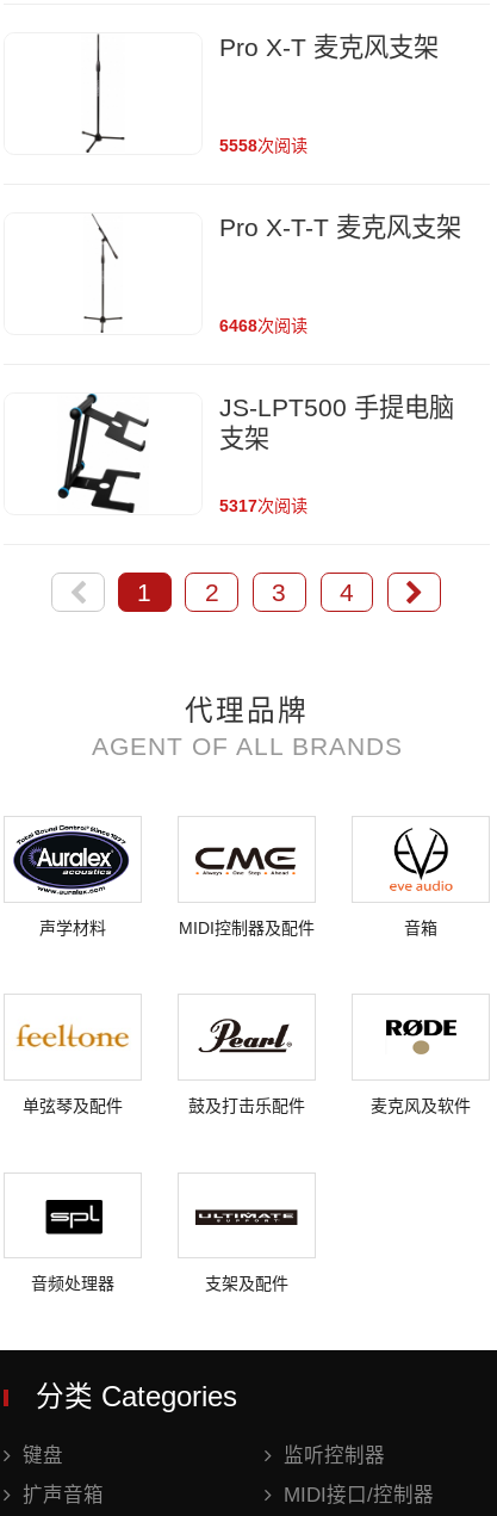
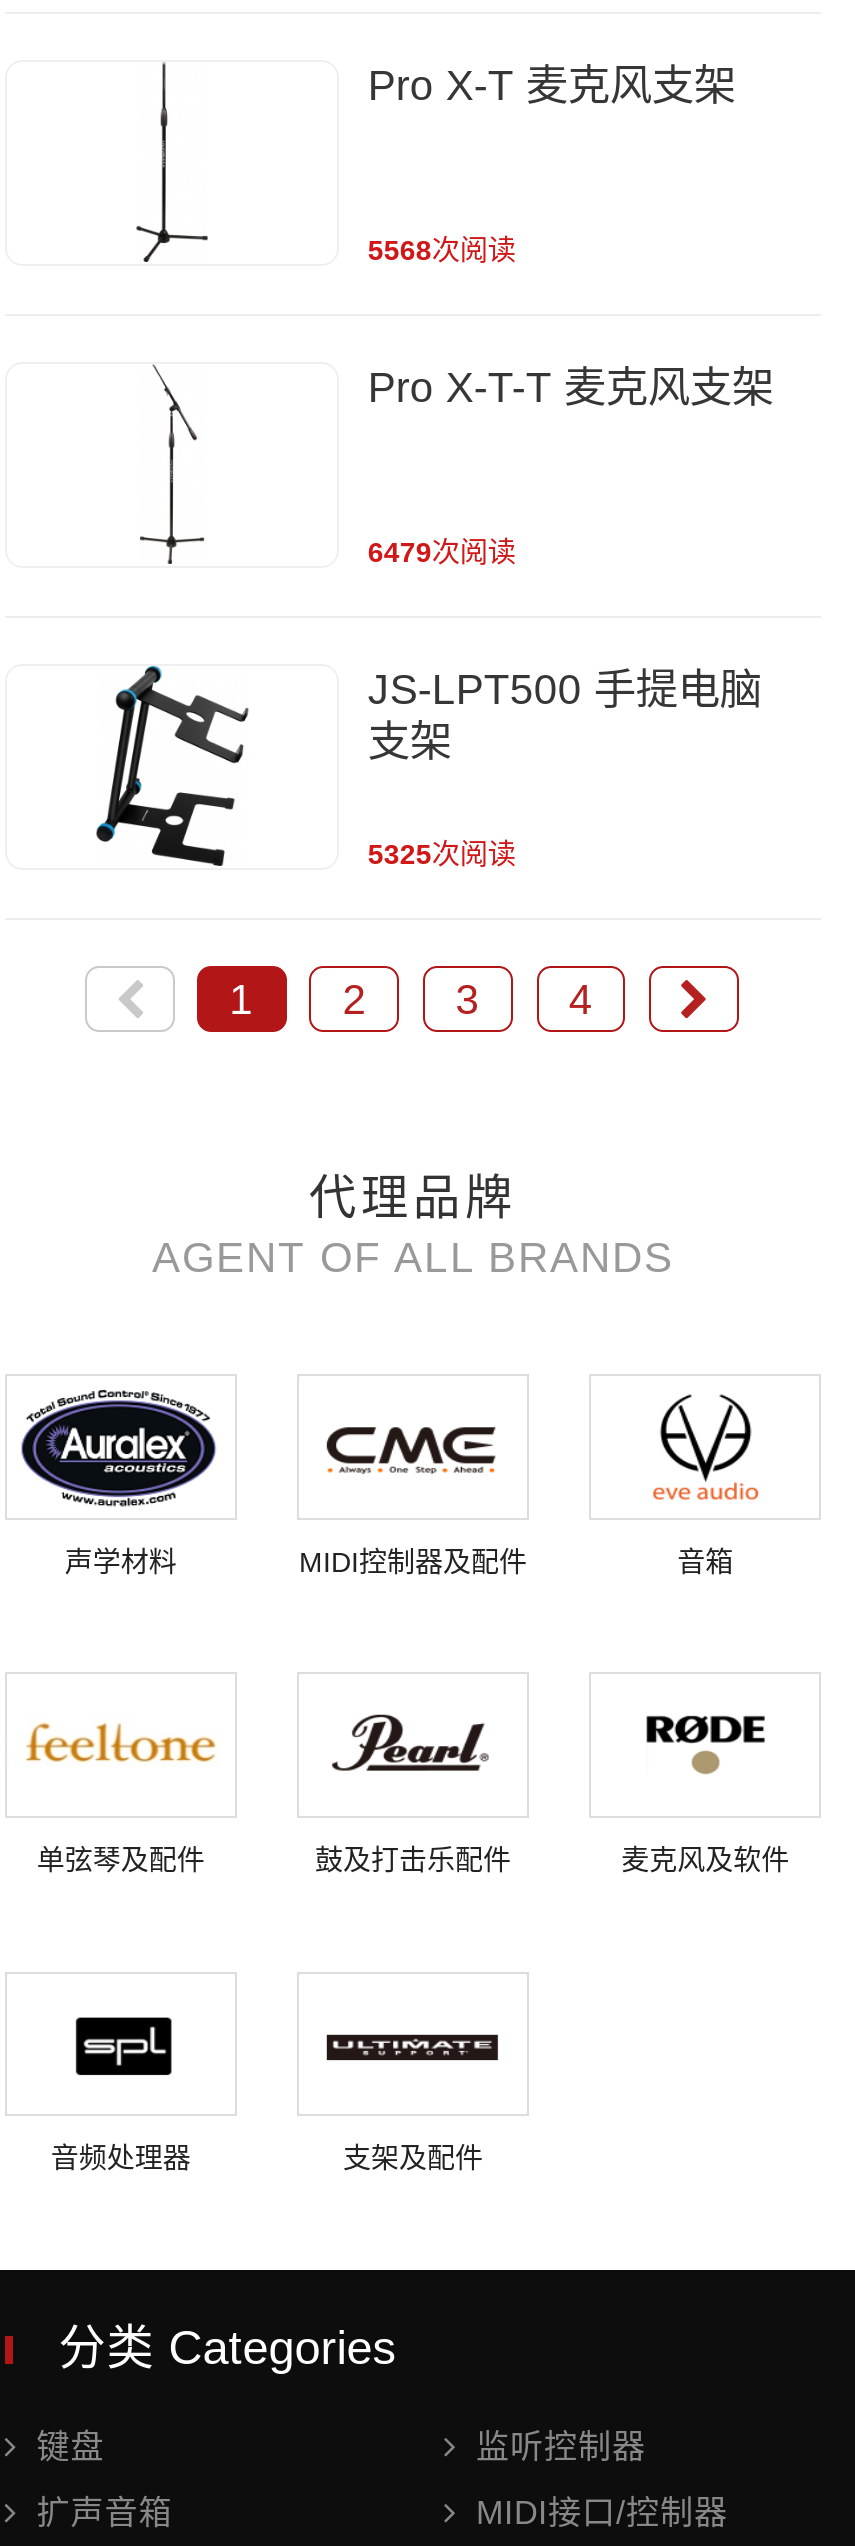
[220,136,308,155] 5558次阅读 -> [368,234,516,266] 5568次阅读
[220,316,308,335] 6468次阅读 -> [368,536,516,568] 6479次阅读
[220,496,308,516] 5317次阅读 -> [368,838,516,870] 5325次阅读

